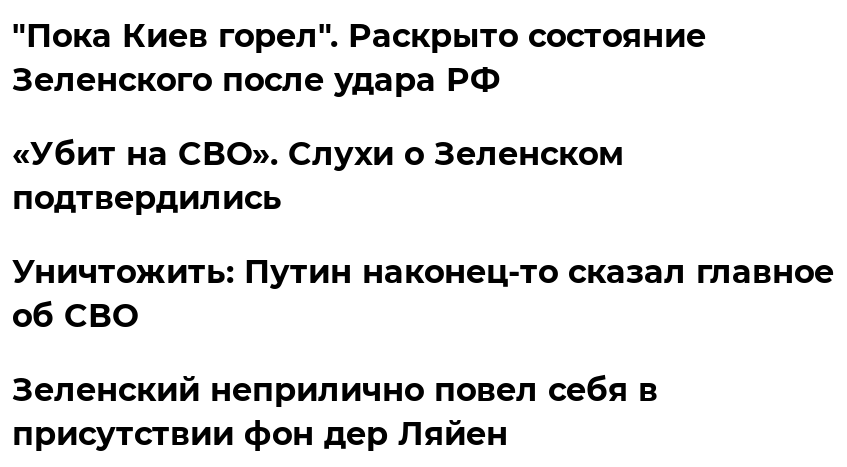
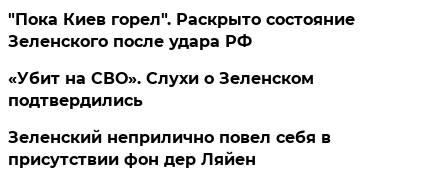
[12,253,834,335] Уничтожить: Путин наконец-то сказал главное | об СВО -> none

